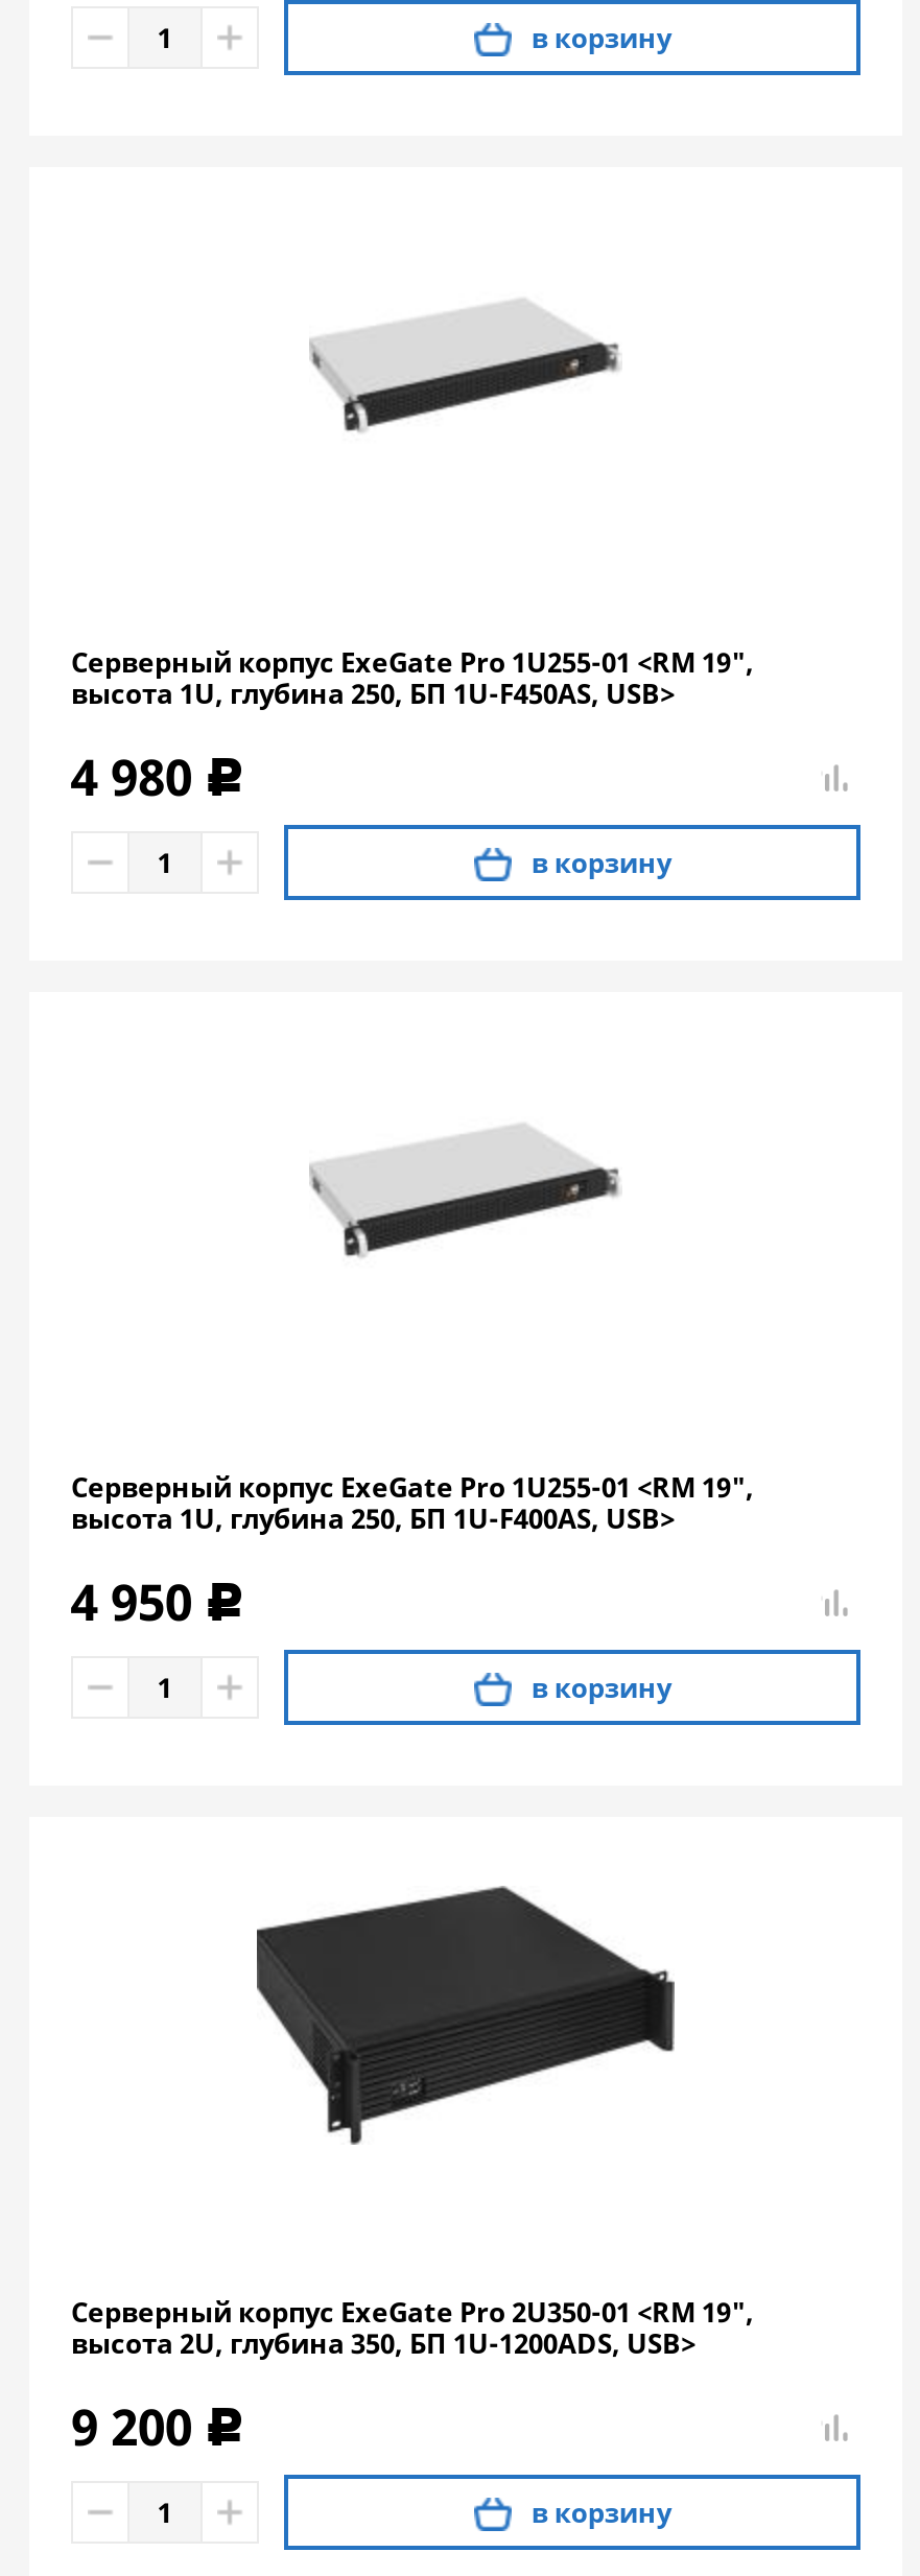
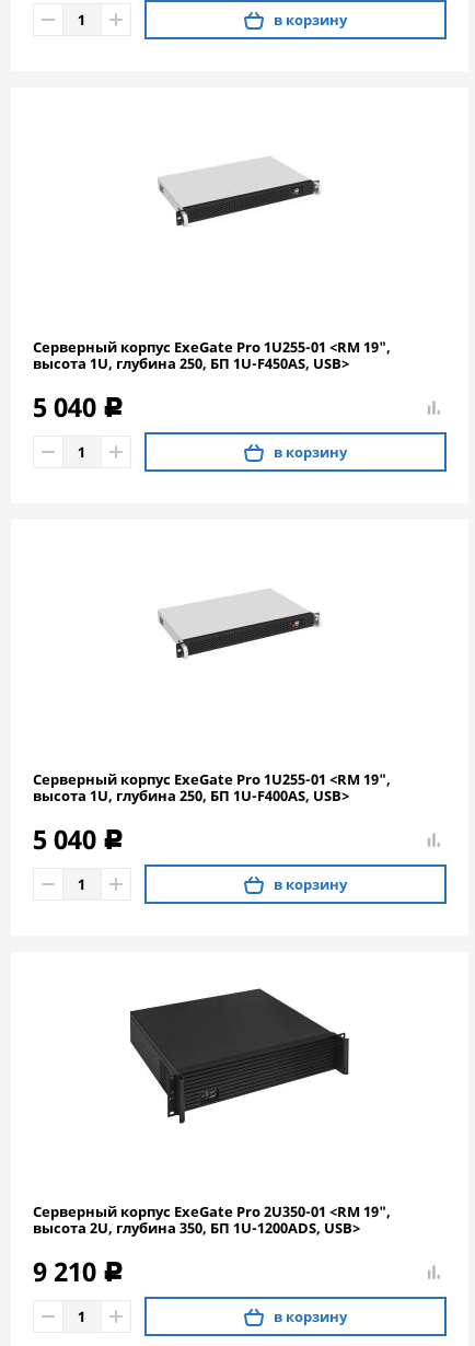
[71,741,242,810] 4 980 c -> [33,388,123,425] 5 040 c
[71,1566,242,1635] 4 950 c -> [33,821,123,857] 5 040 c
[71,2391,242,2460] 9 200 c -> [33,1253,123,1289] 9 210 c

